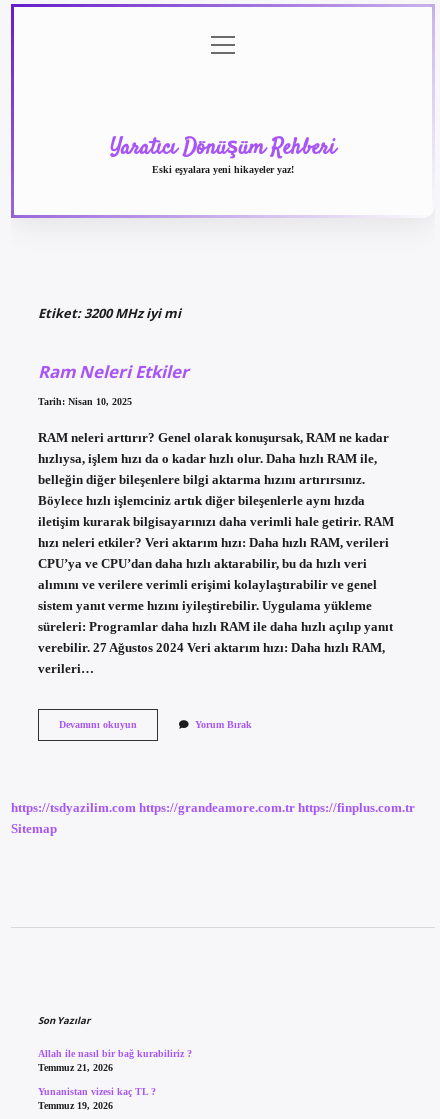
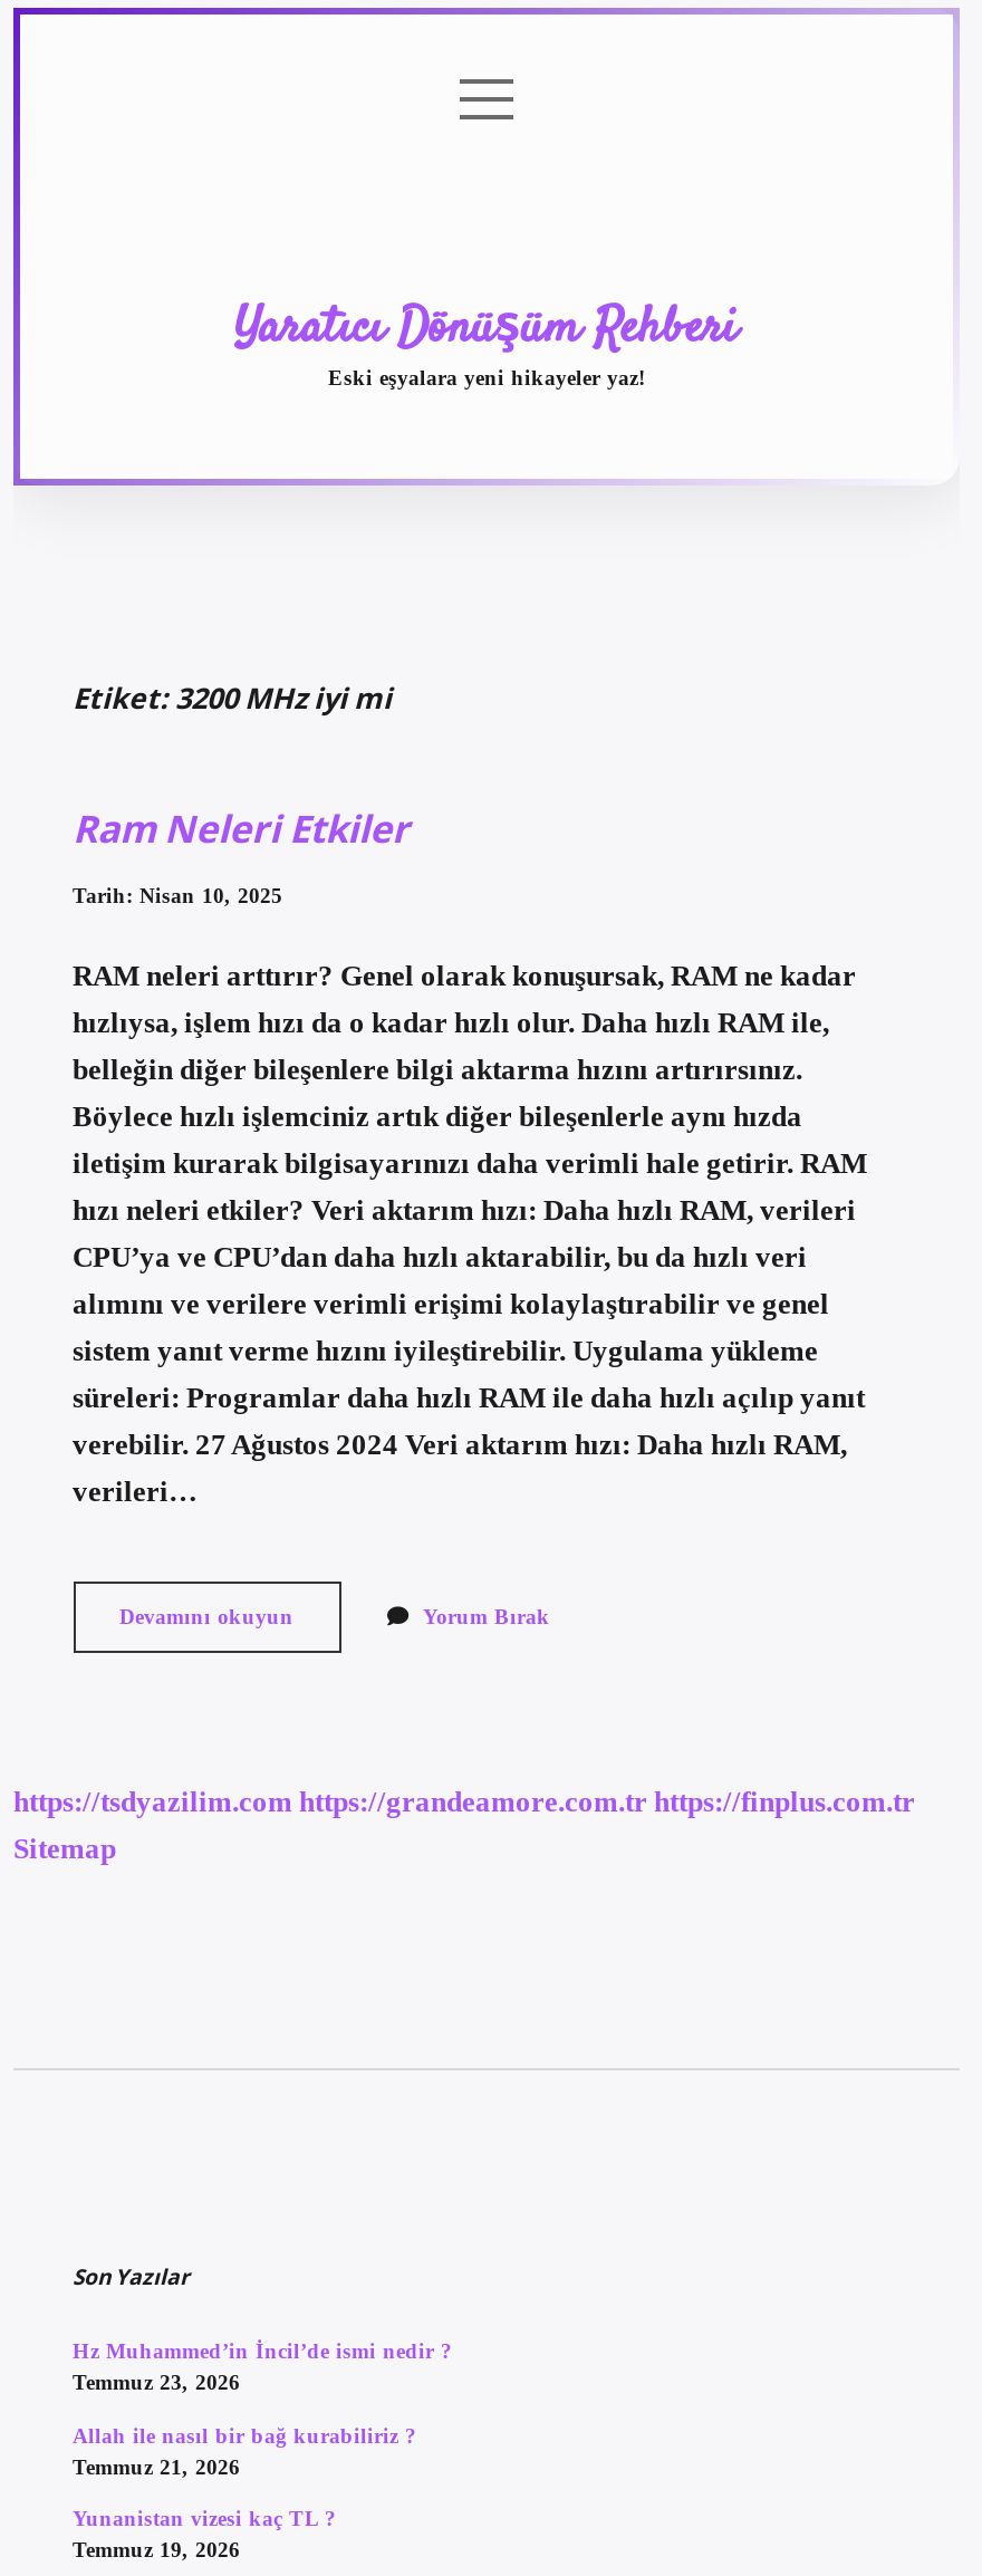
none -> [73,2339,452,2395] Hz Muhammed’in İncil’de ismi nedir ? | Temmuz 23, 2026

